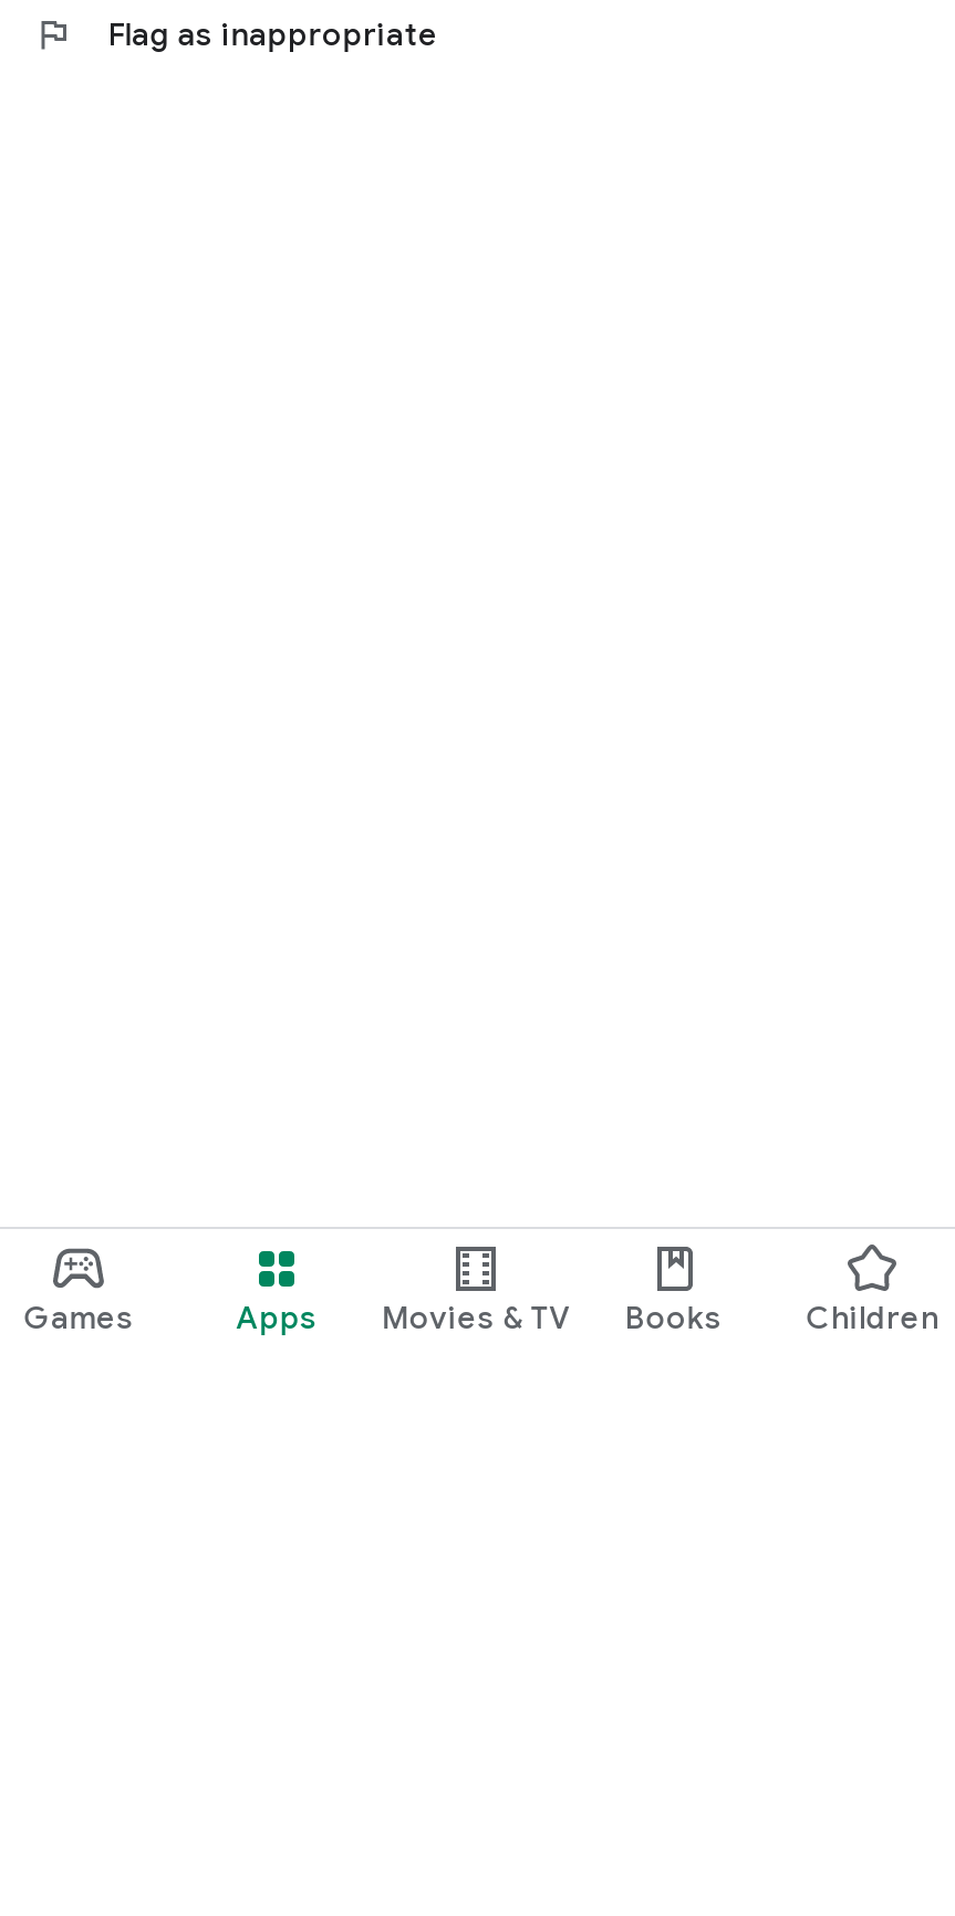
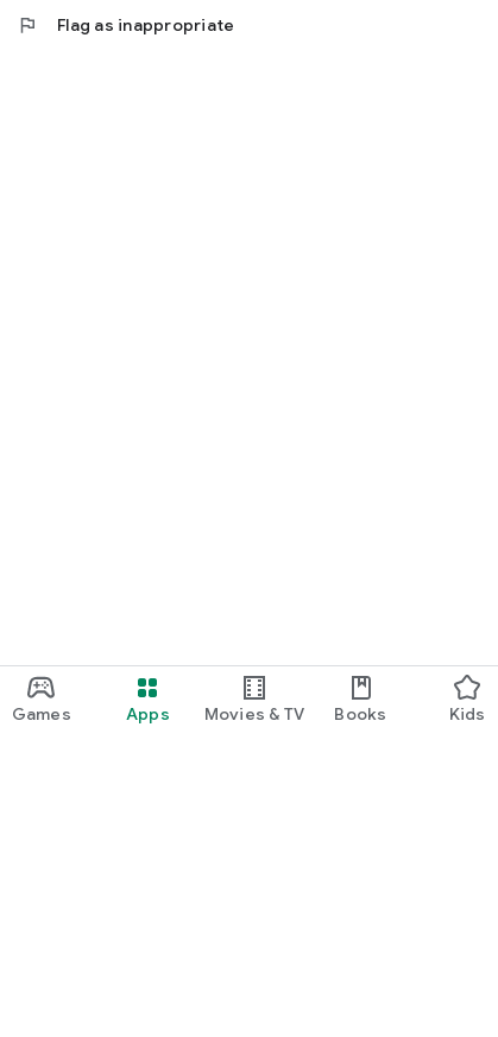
[806,1297,939,1336] Children -> [449,703,486,724] Kids

